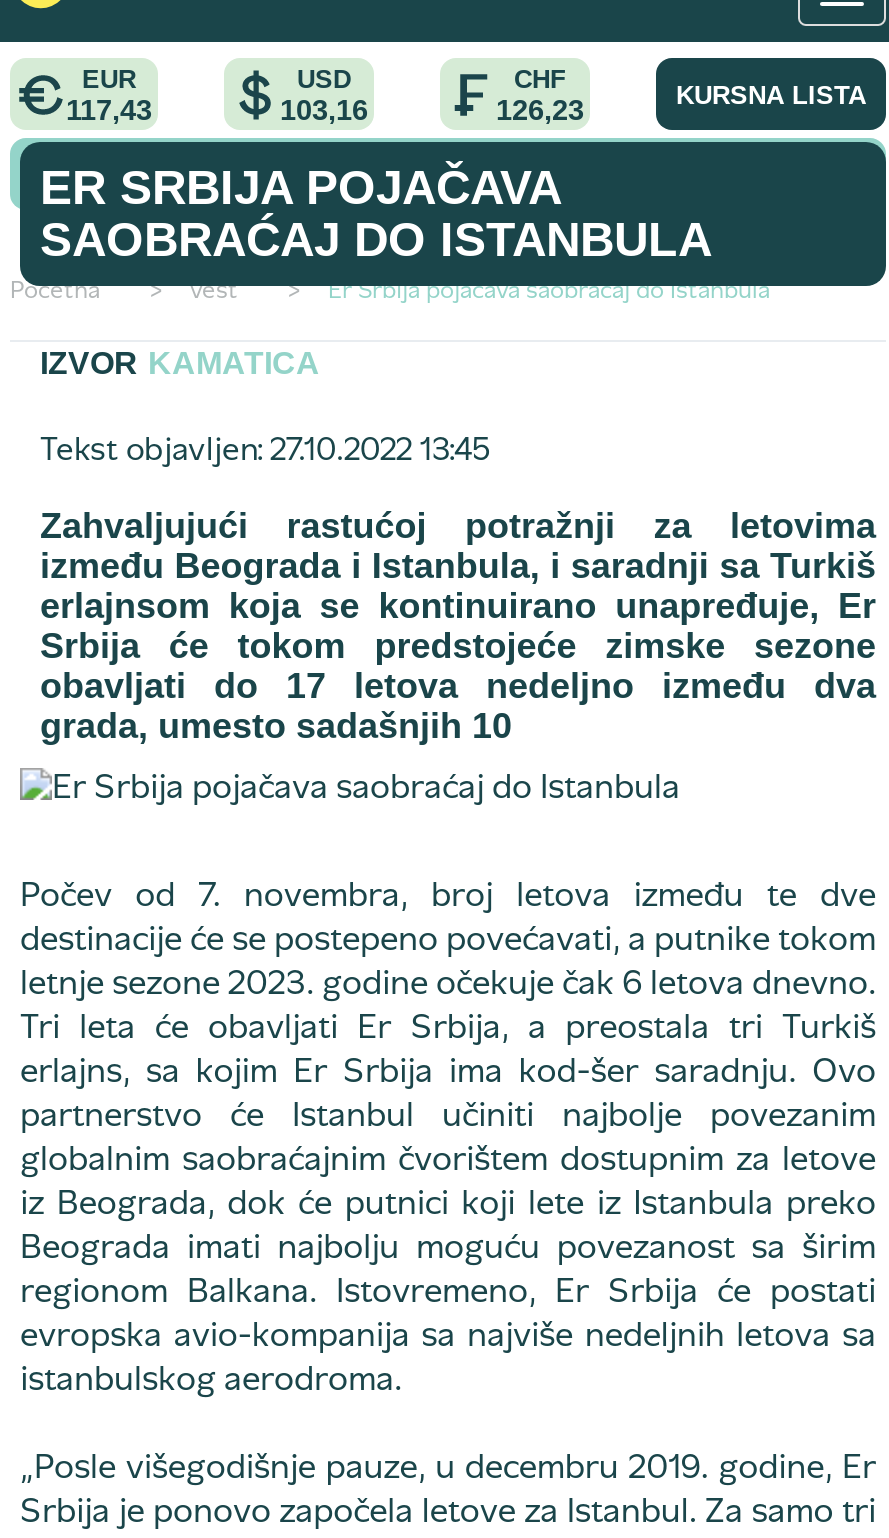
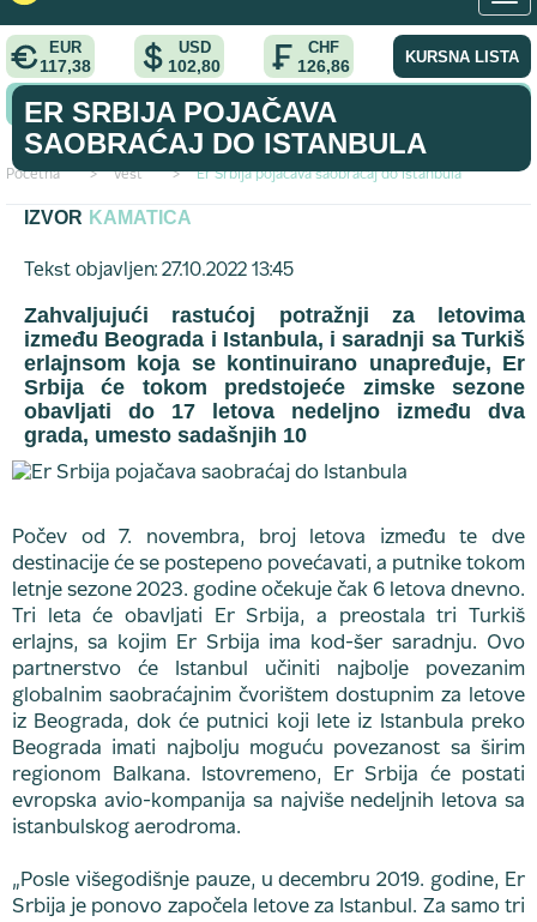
[66,93,152,125] 117,43 -> [40,56,91,75] 117,38
[280,93,368,125] 103,16 -> [168,56,221,75] 102,80
[496,93,584,125] 126,23 -> [297,56,350,75] 126,86

